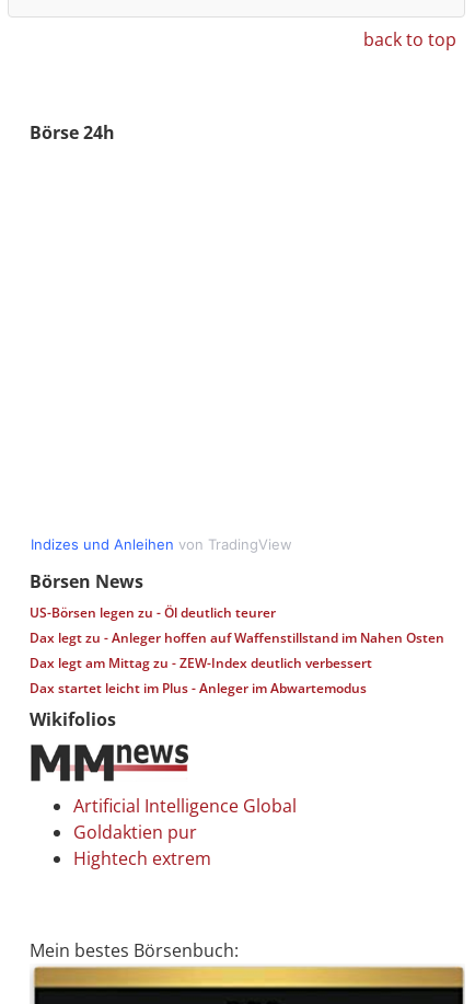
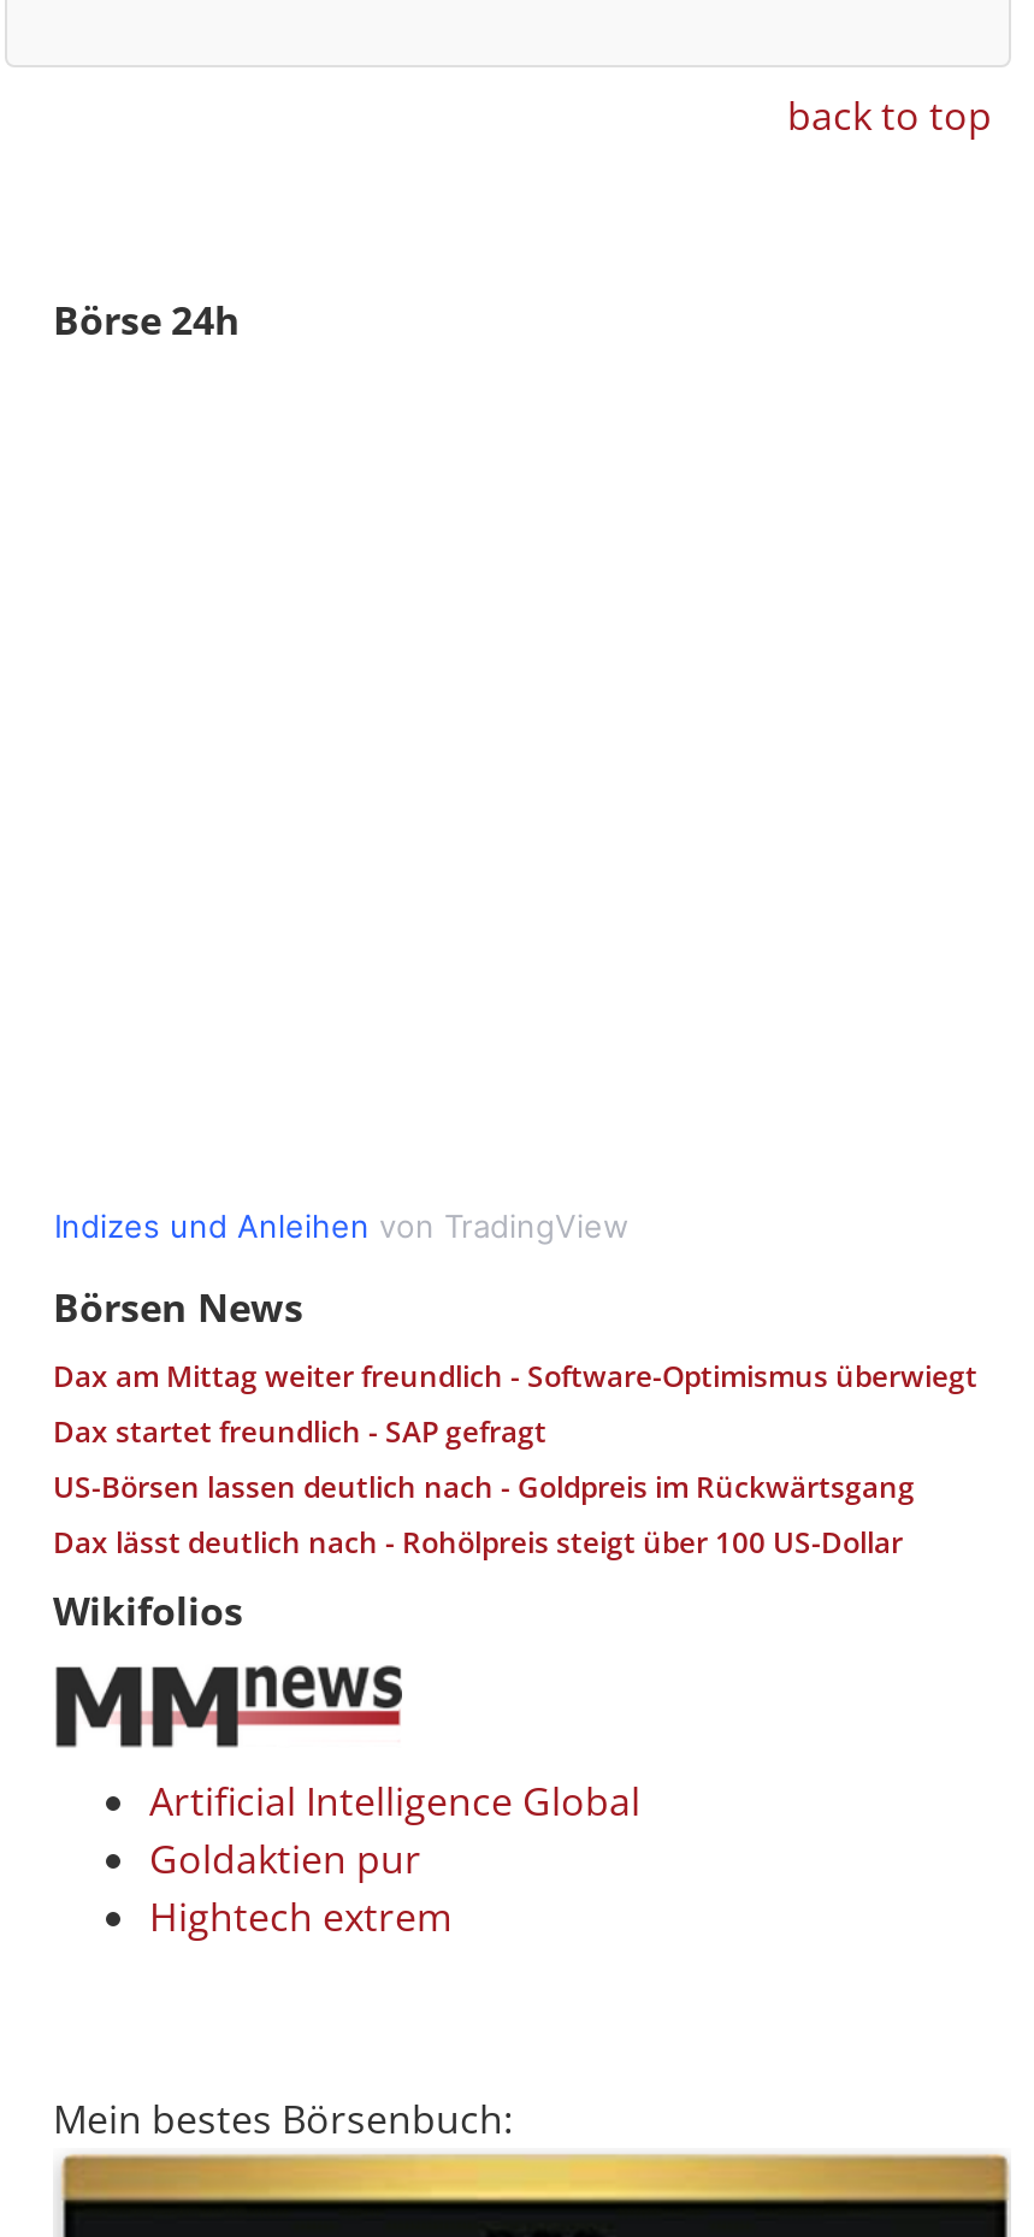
[30,603,444,697] US-Börsen legen zu - Öl deutlich teurer | Dax legt zu - Anleger hoffen auf Waffenstillstand im Nahen Osten | Dax legt am Mittag zu - ZEW-Index deutlich verbessert | Dax startet leicht im Plus - Anleger im Abwartemodus -> [53,1356,977,1563] Dax am Mittag weiter freundlich - Software-Optimismus überwiegt | Dax startet freundlich - SAP gefragt | US-Börsen lassen deutlich nach - Goldpreis im Rückwärtsgang | Dax lässt deutlich nach - Rohölpreis steigt über 100 US-Dollar

